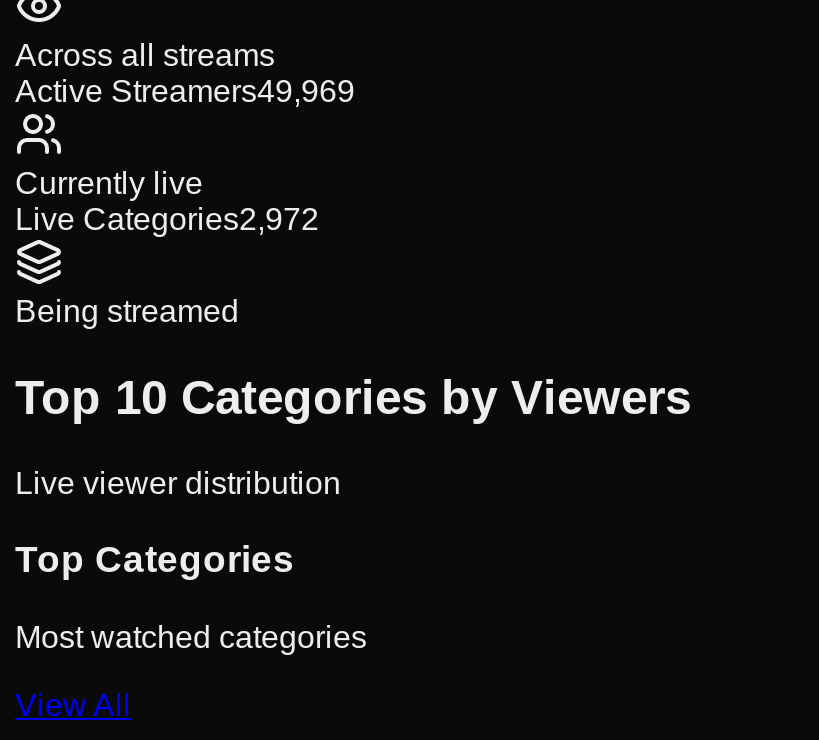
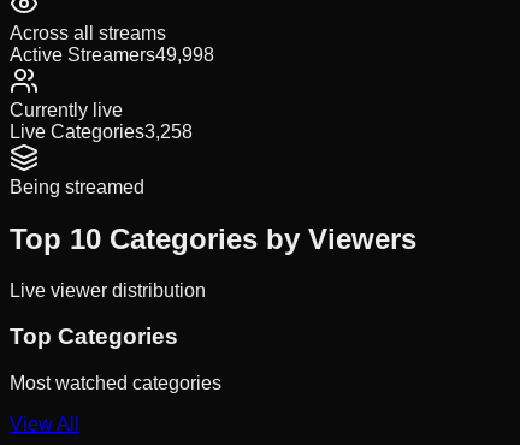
[15,74,355,108] Active Streamers49,969 -> [10,44,214,65] Active Streamers49,998
[15,202,319,236] Live Categories2,972 -> [10,121,193,142] Live Categories3,258

